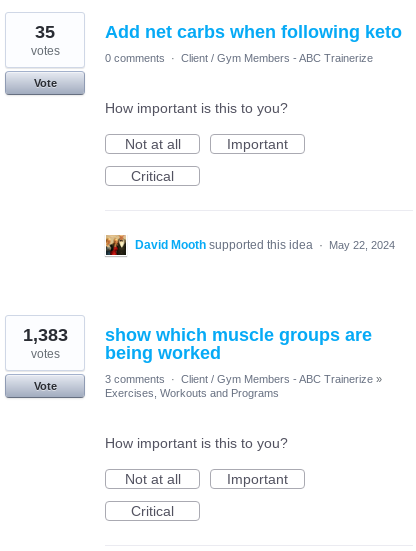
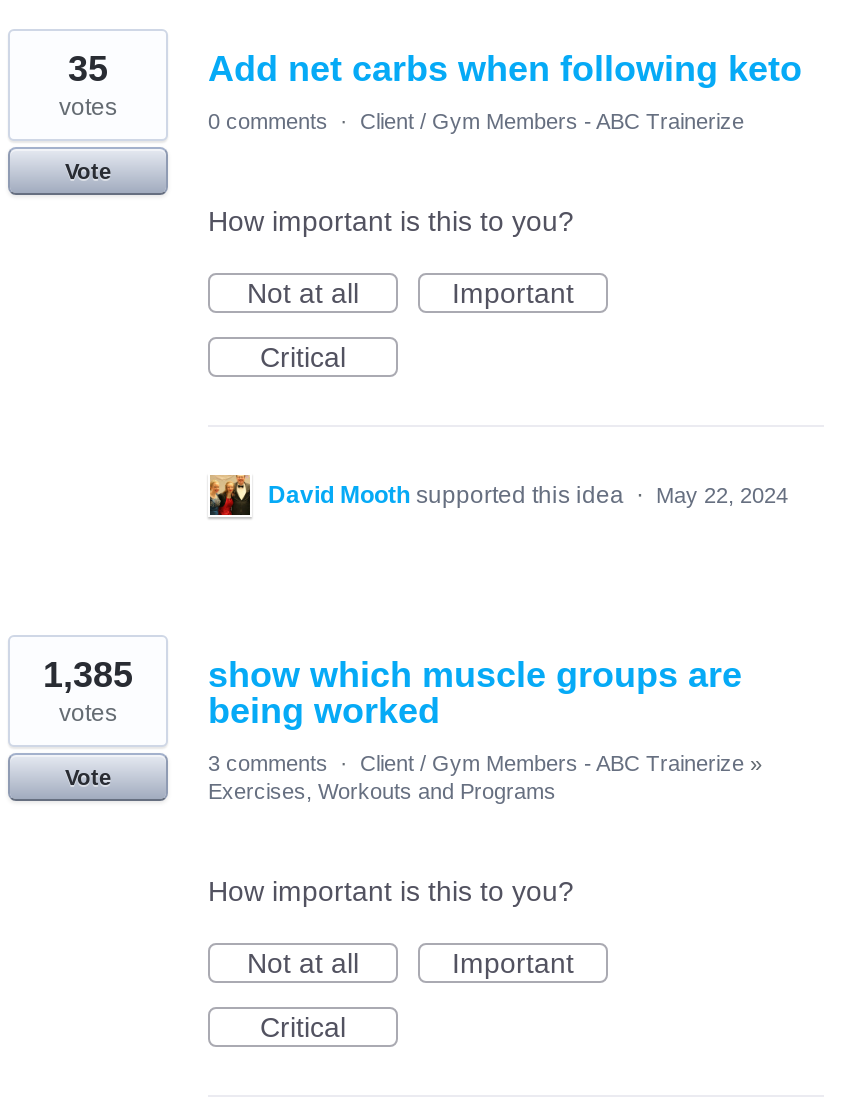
[22,325,372,345] 1,383 show which muscle groups are -> [43,655,742,695] 1,385 show which muscle groups are

